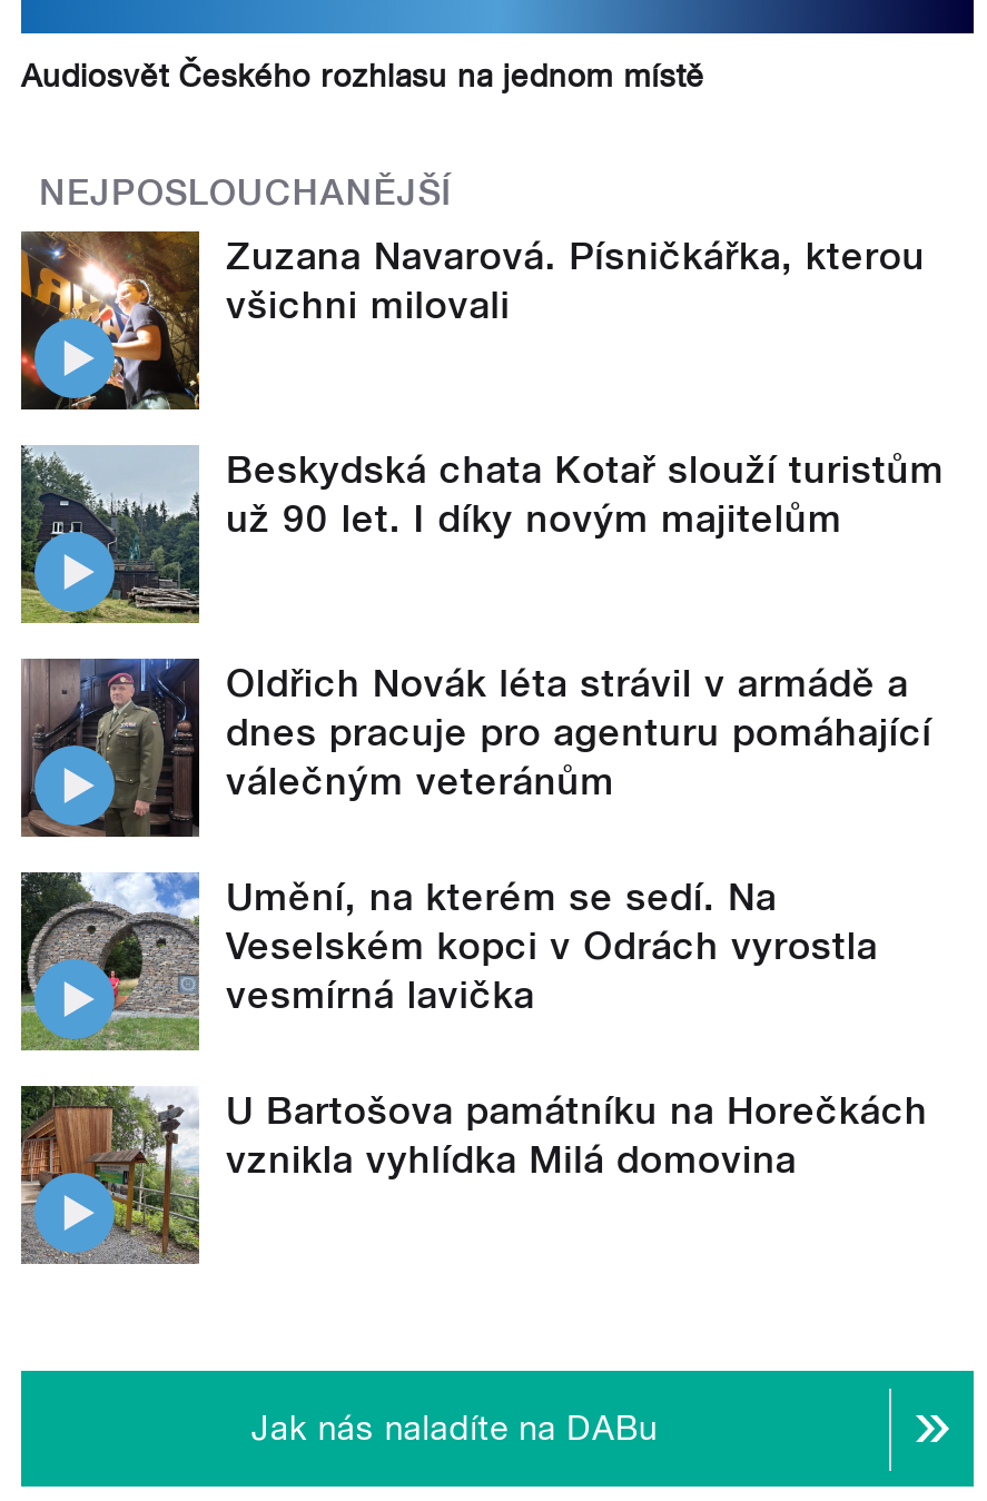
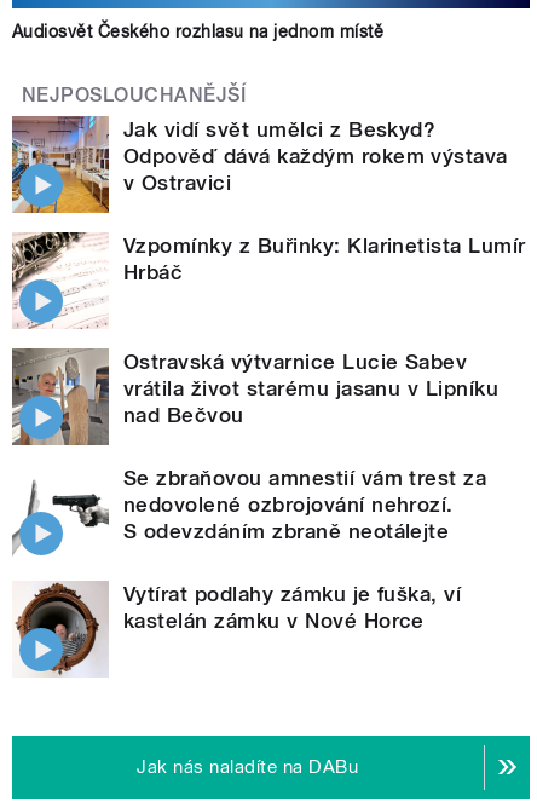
[19,229,925,412] [image] | Zuzana Navarová. Písničkářka, kterou | všichni milovali -> [11,115,508,214] [image] | Jak vidí svět umělci z Beskyd? | Odpověď dává každým rokem výstava | v Ostravici
[19,445,944,625] [image] | Beskydská chata Kotař slouží turistům | už 90 let. I díky novým majitelům -> [12,231,526,329] [image] | Vzpomínky z Buřinky: Klarinetista Lumír | Hrbáč
[19,656,932,839] [image] | Oldřich Novák léta strávil v armádě a | dnes pracuje pro agenturu pomáhající | válečným veteránům -> [12,348,499,446] [image] | Ostravská výtvarnice Lucie Sabev | vrátila život starému jasanu v Lipníku | nad Bečvou
[19,870,878,1053] [image] | Umění, na kterém se sedí. Na | Veselském kopci v Odrách vyrostla | vesmírná lavička -> [12,465,487,561] [image] | Se zbraňovou amnestií vám trest za | nedovolené ozbrojování nehrozí. | S odevzdáním zbraně neotálejte
[19,1084,928,1266] [image] | U Bartošova památníku na Horečkách | vznikla vyhlídka Milá domovina -> [12,581,461,678] [image] | Vytírat podlahy zámku je fuška, ví | kastelán zámku v Nové Horce

